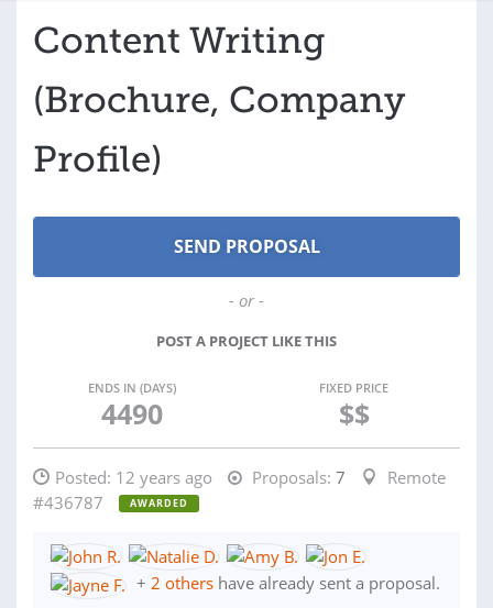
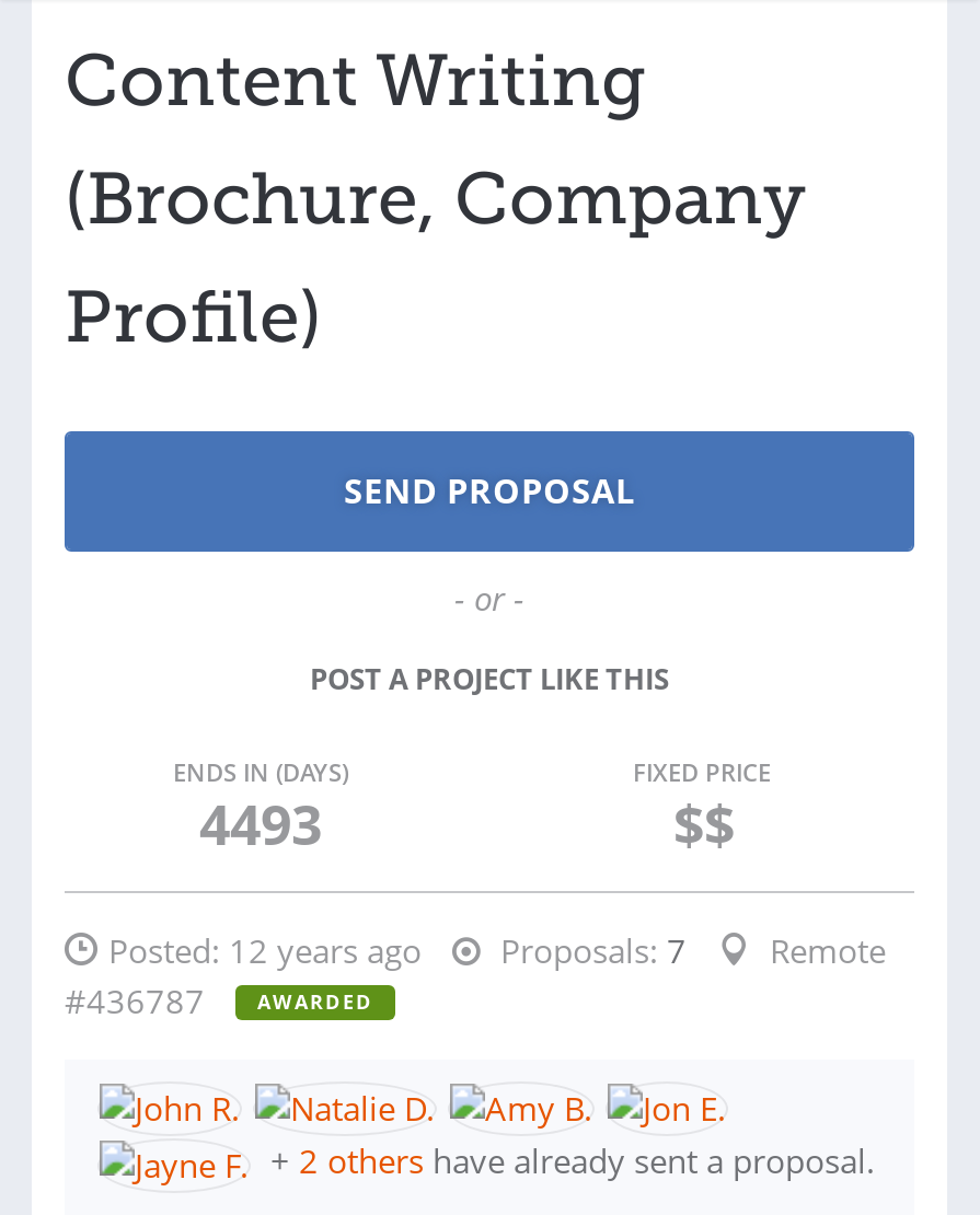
[101,395,162,432] 4490 -> [199,786,322,860] 4493

